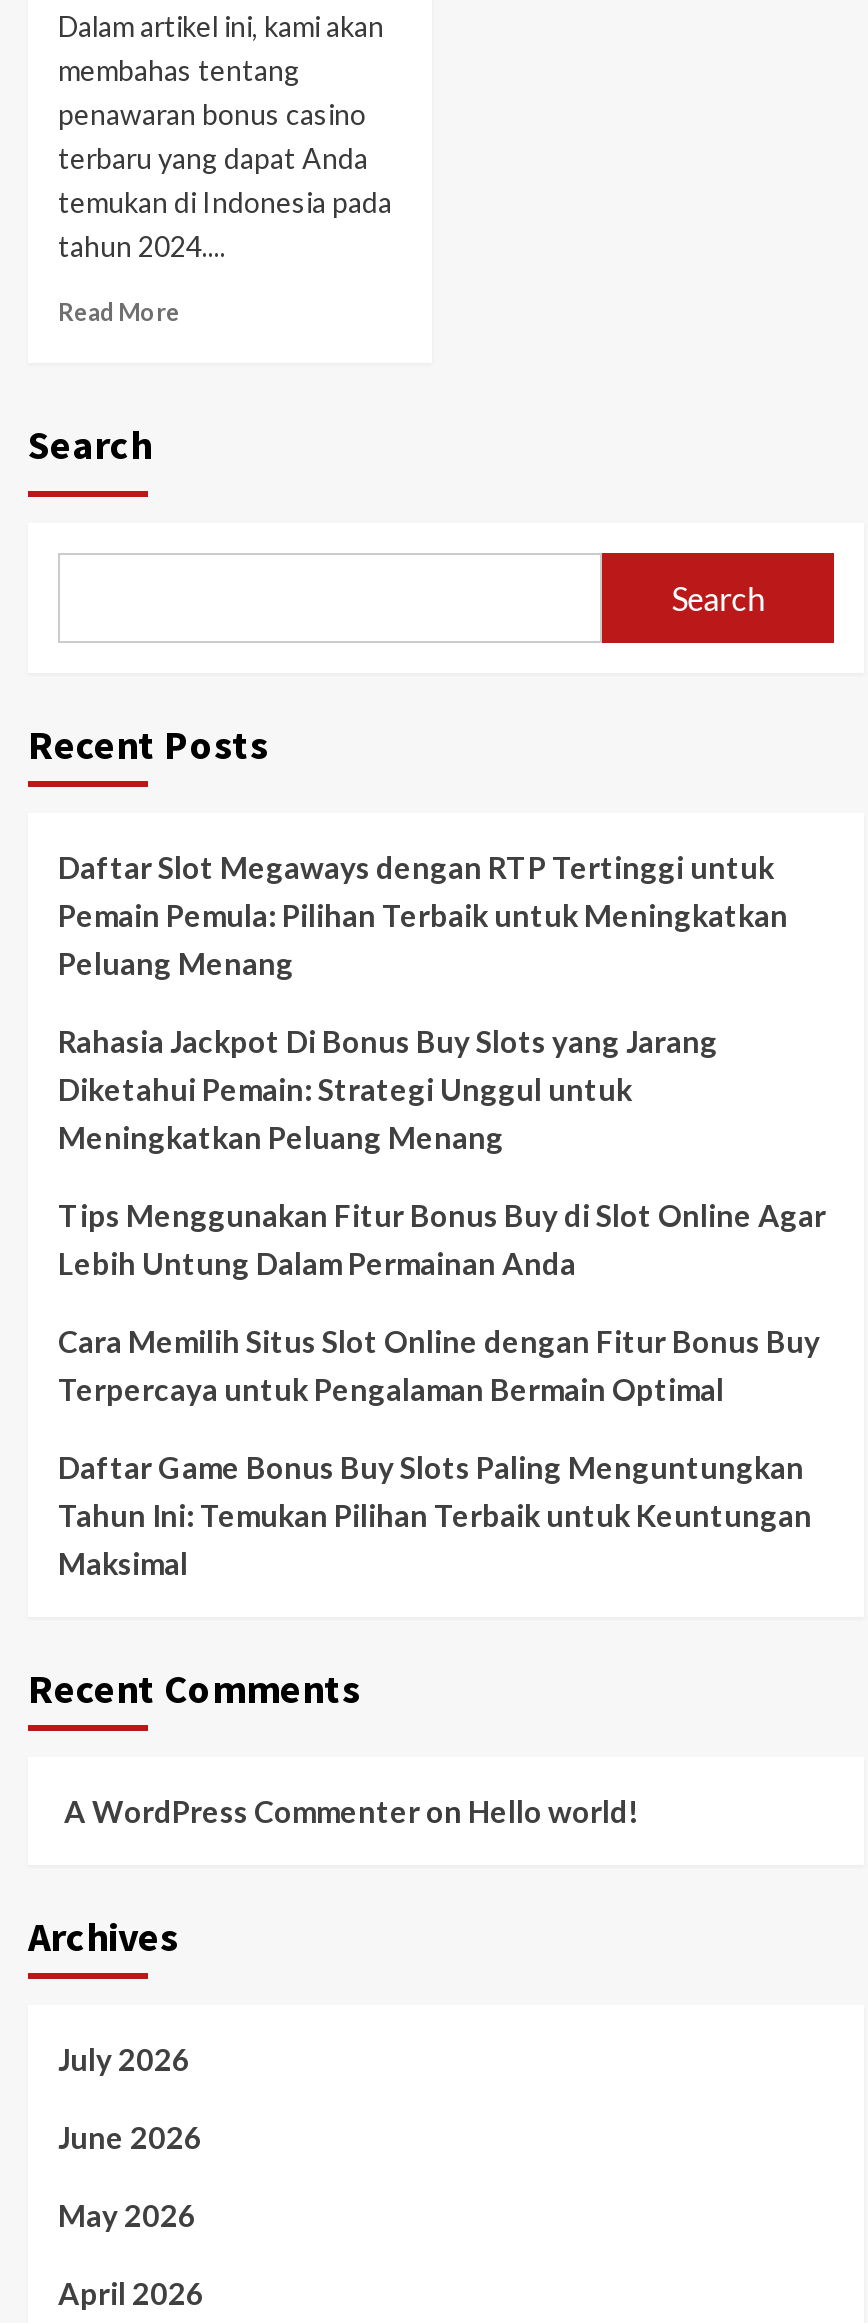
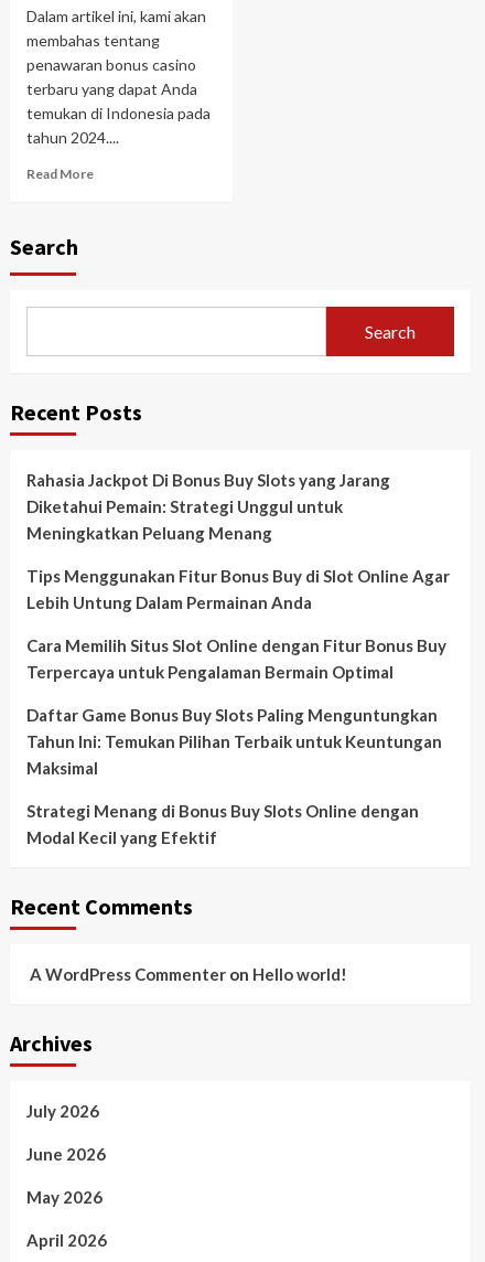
[58,849,788,981] Daftar Slot Megaways dengan RTP Tertinggi untuk | Pemain Pemula: Pilihan Terbaik untuk Meningkatkan | Peluang Menang -> none
moved [58,1023,826,1581] -> [26,470,450,778]: Rahasia Jackpot Di Bonus Buy Slots yang Jarang | Diketahui Pemain: Strategi Unggul untuk | Meningkatkan Peluang Menang | ... | Tahun Ini: Temukan Pilihan Terbaik untuk Keuntungan | Maksimal
none -> [26,801,419,847] Strategi Menang di Bonus Buy Slots Online dengan | Modal Kecil yang Efektif

